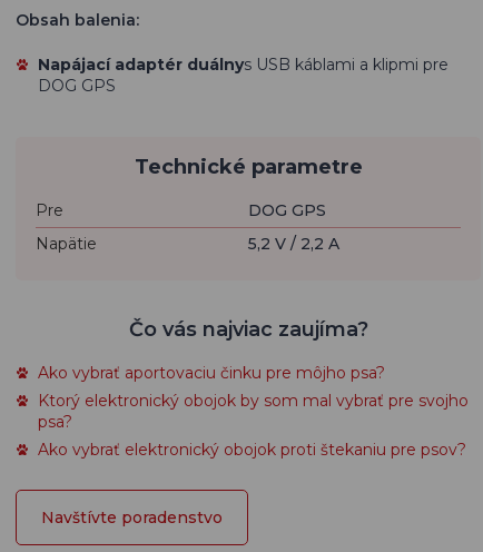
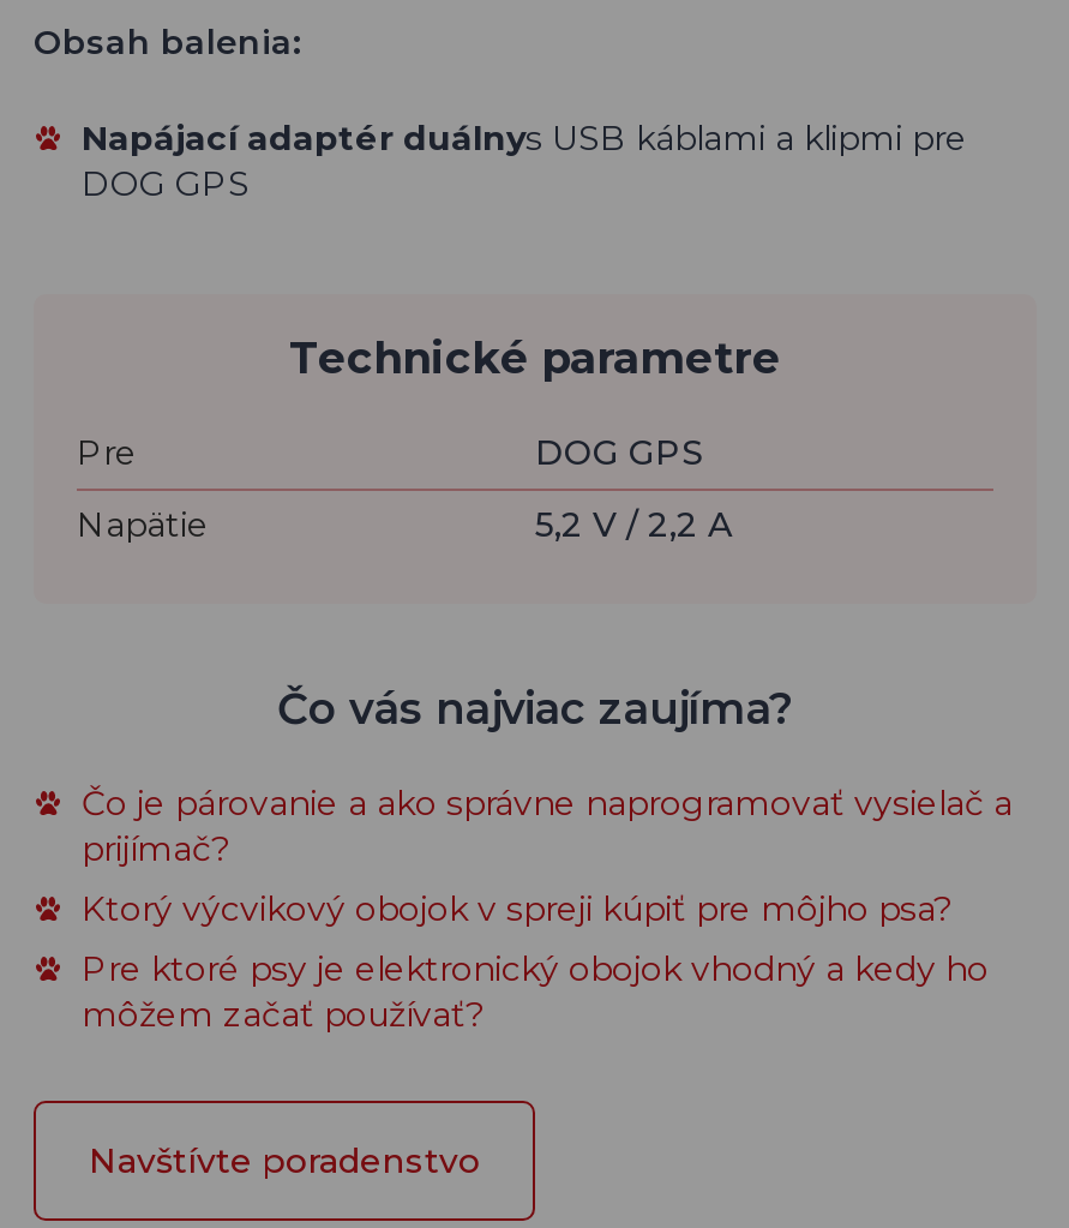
[38,363,469,460] Ako vybrať aportovaciu činku pre môjho psa? | Ktorý elektronický obojok by som mal vybrať pre svojho | psa? | Ako vybrať elektronický obojok proti štekaniu pre psov? -> [82,781,1013,1036] Čo je párovanie a ako správne naprogramovať vysielač a | prijímač? | Ktorý výcvikový obojok v spreji kúpiť pre môjho psa? | Pre ktoré psy je elektronický obojok vhodný a kedy ho | môžem začať používať?

